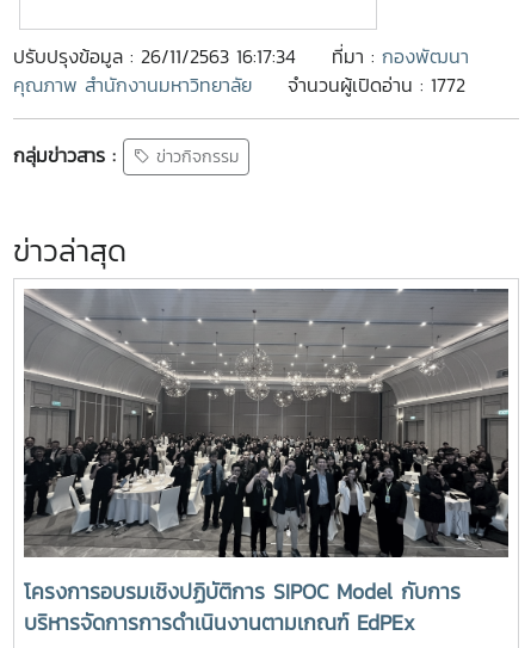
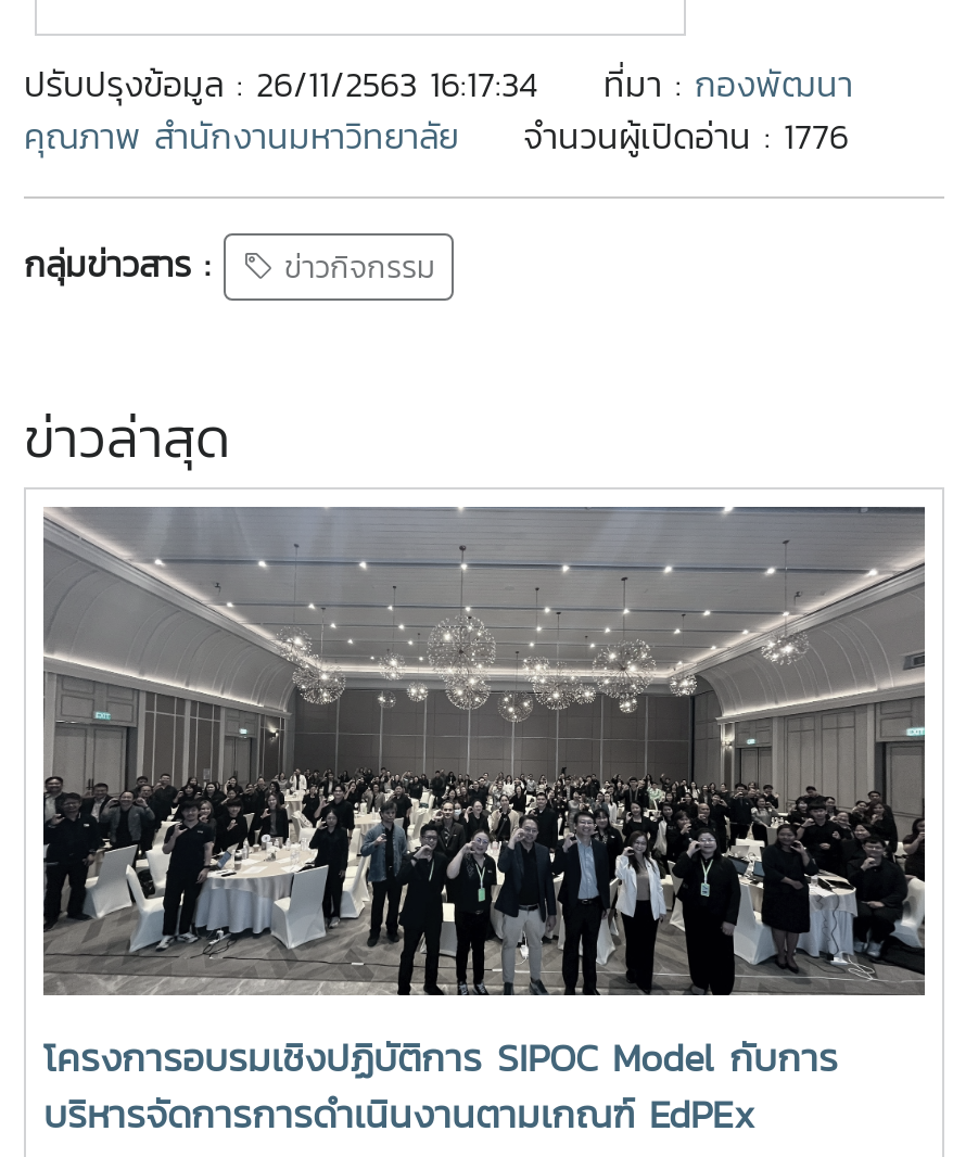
[288,70,465,99] จำนวนผู้เปิดอ่าน : 1772 -> [523,110,849,162] จำนวนผู้เปิดอ่าน : 1776

